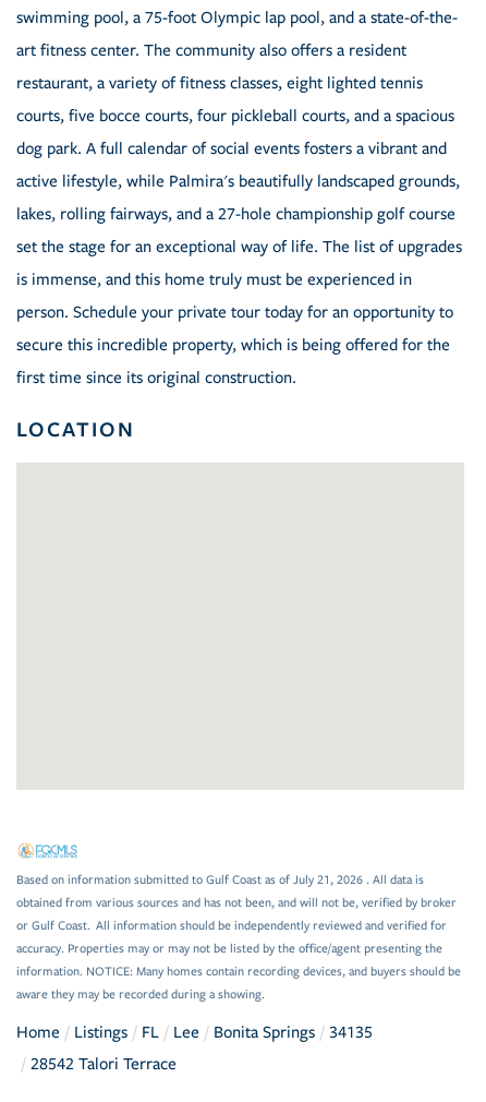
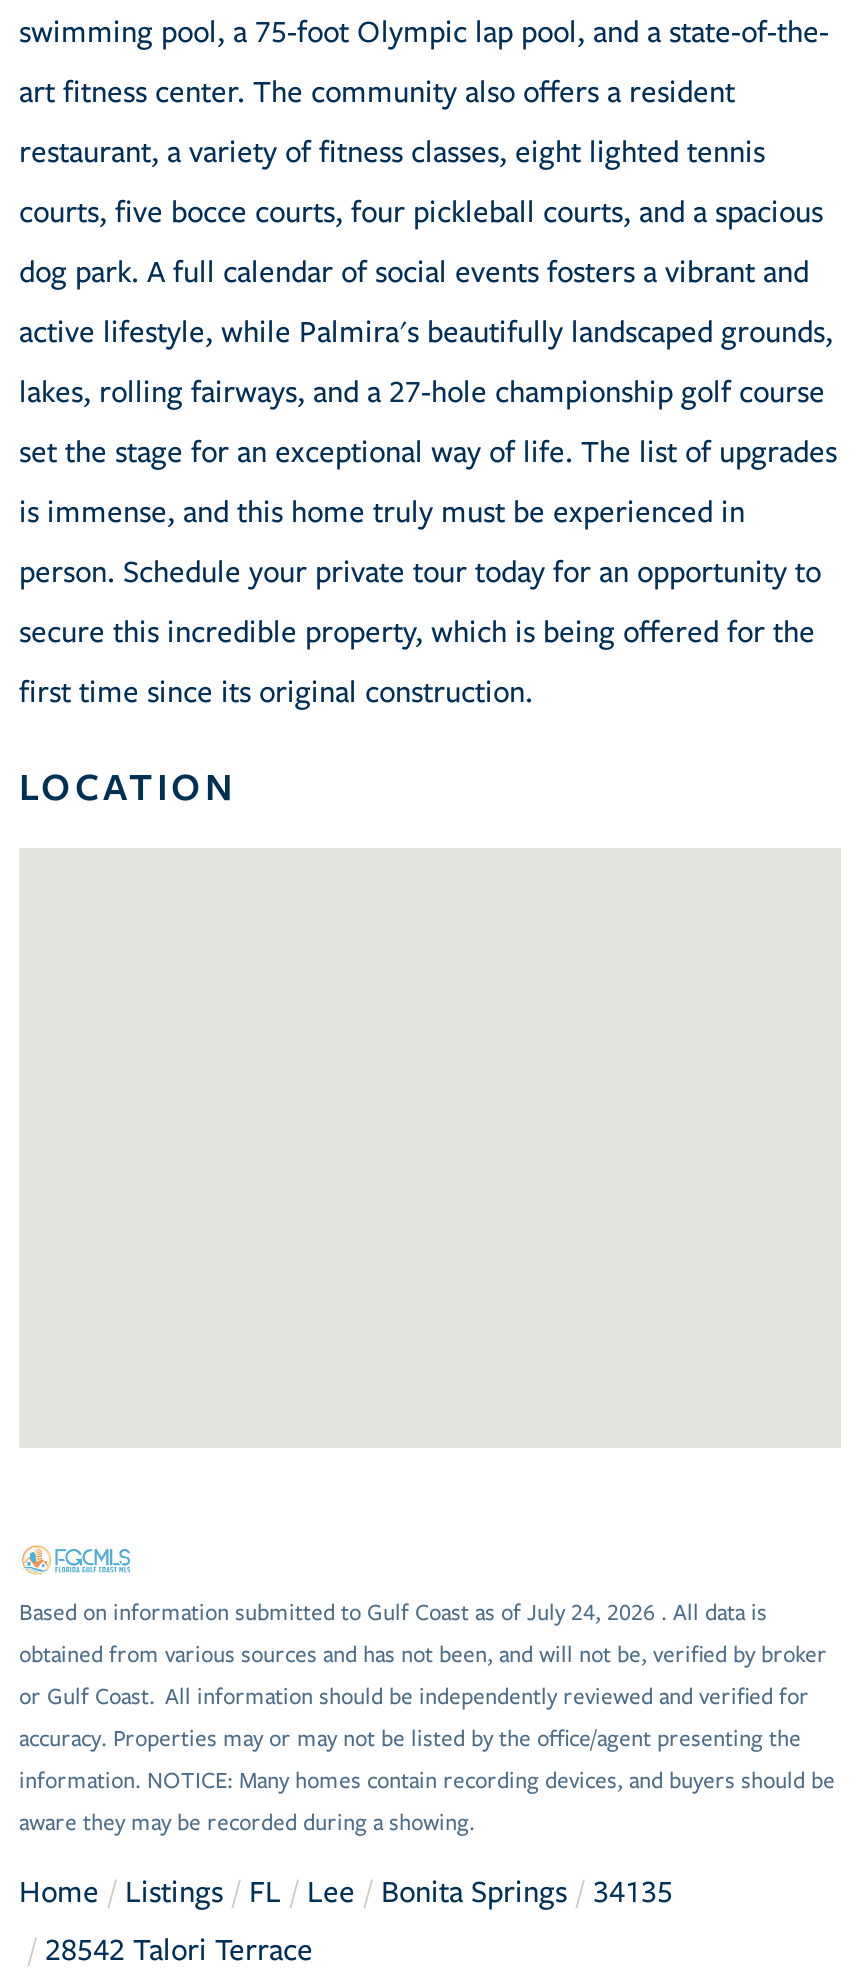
[16,873,424,887] Based on information submitted to Gulf Coast as of July 21, 2026 . All data is -> [19,1600,767,1626] Based on information submitted to Gulf Coast as of July 24, 2026 . All data is

